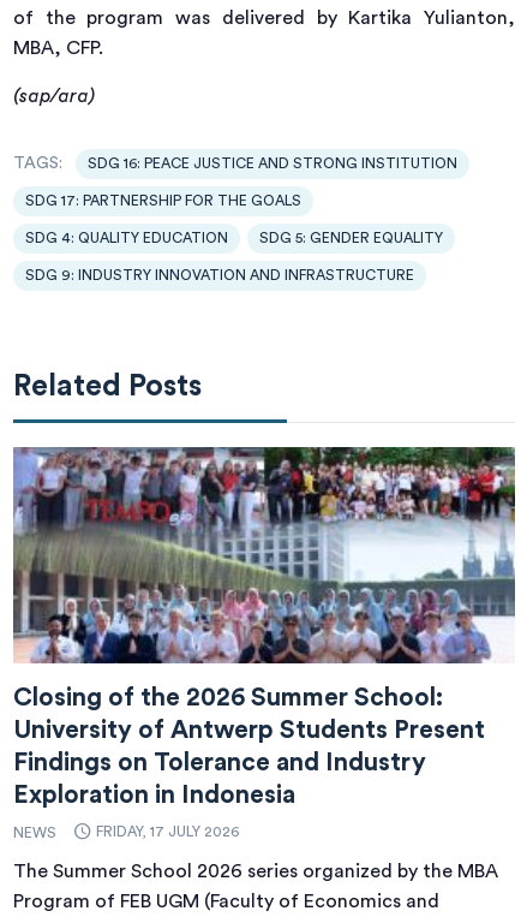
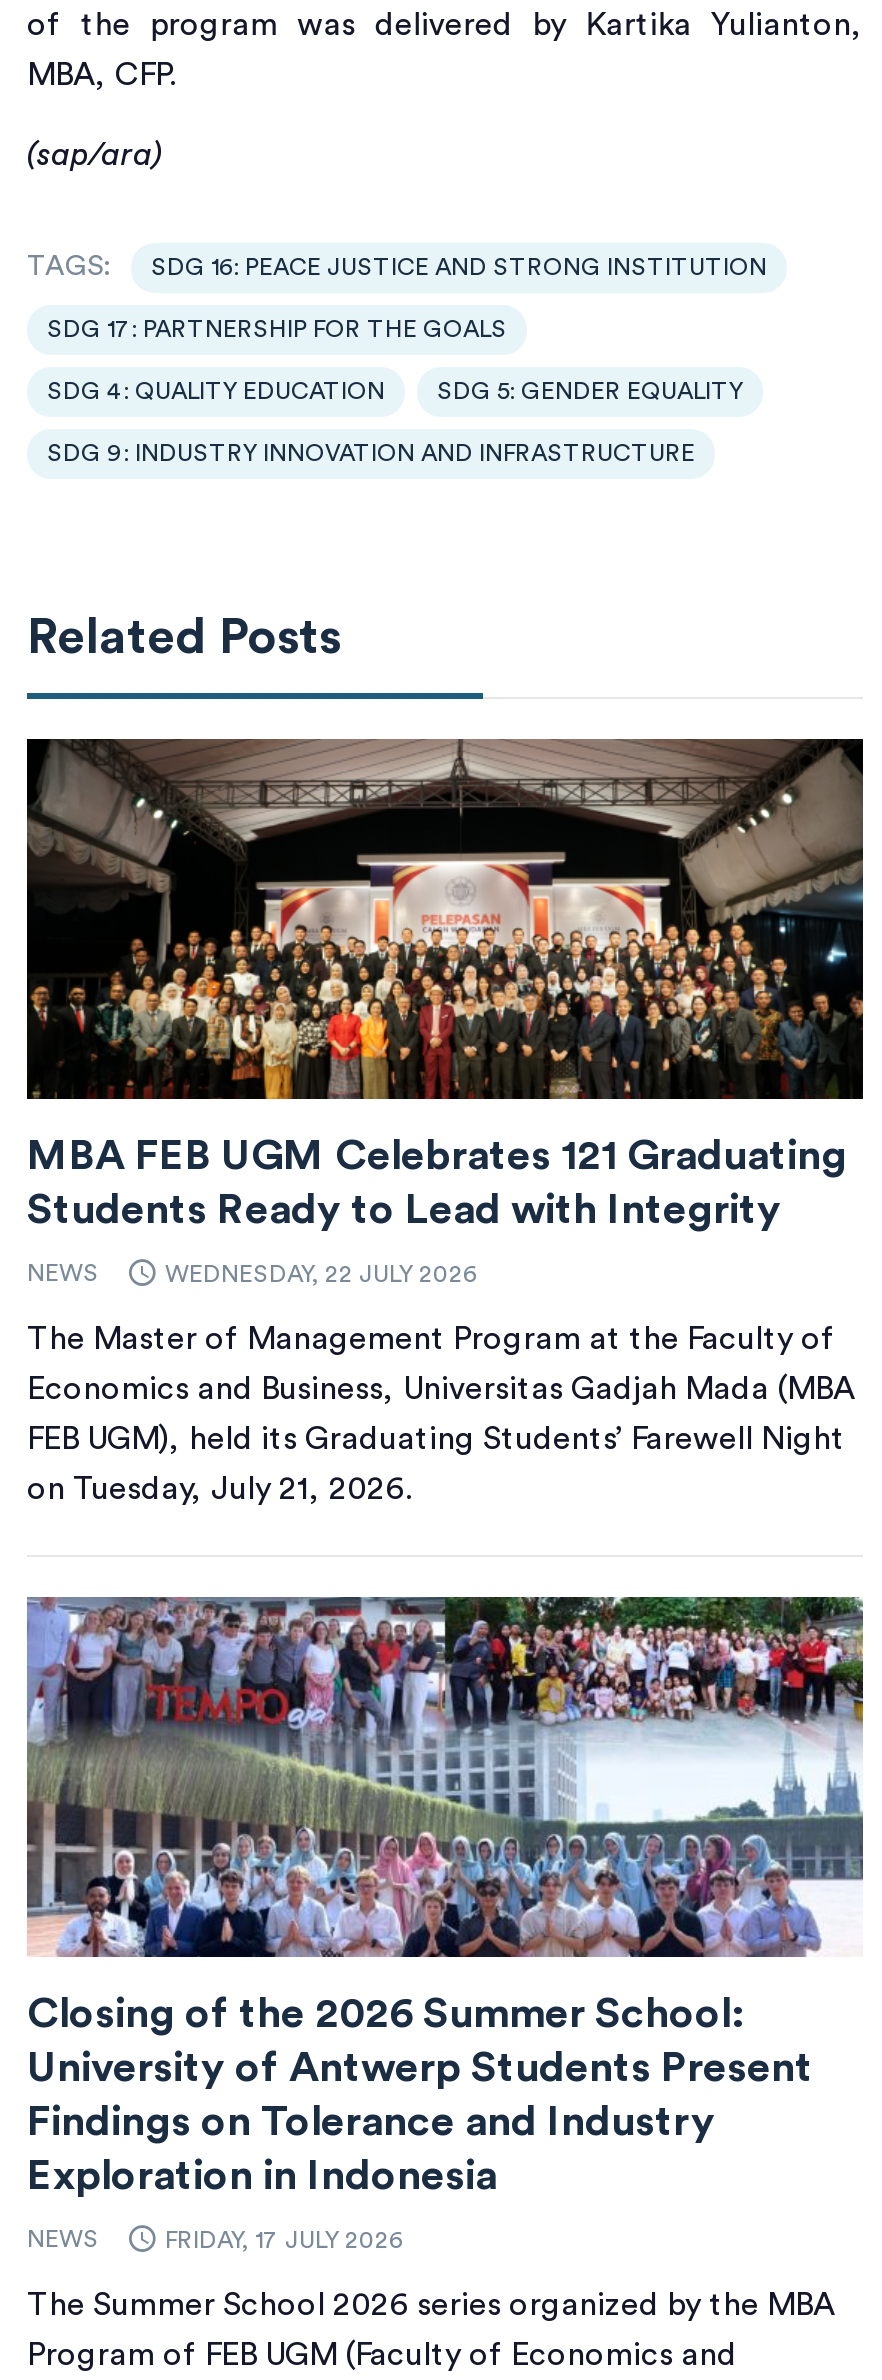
none -> [25,738,865,1505] [image] | MBA FEB UGM Celebrates 121 Graduating | Students Ready to Lead with Integrity | NEWS | WEDNESDAY, 22 JULY 2026 | The Master of Management Program at the Faculty of | Economics and Business, Universitas Gadjah Mada (MBA | FEB UGM), held its Graduating Students’ Farewell Night | on Tuesday, July 21, 2026.

